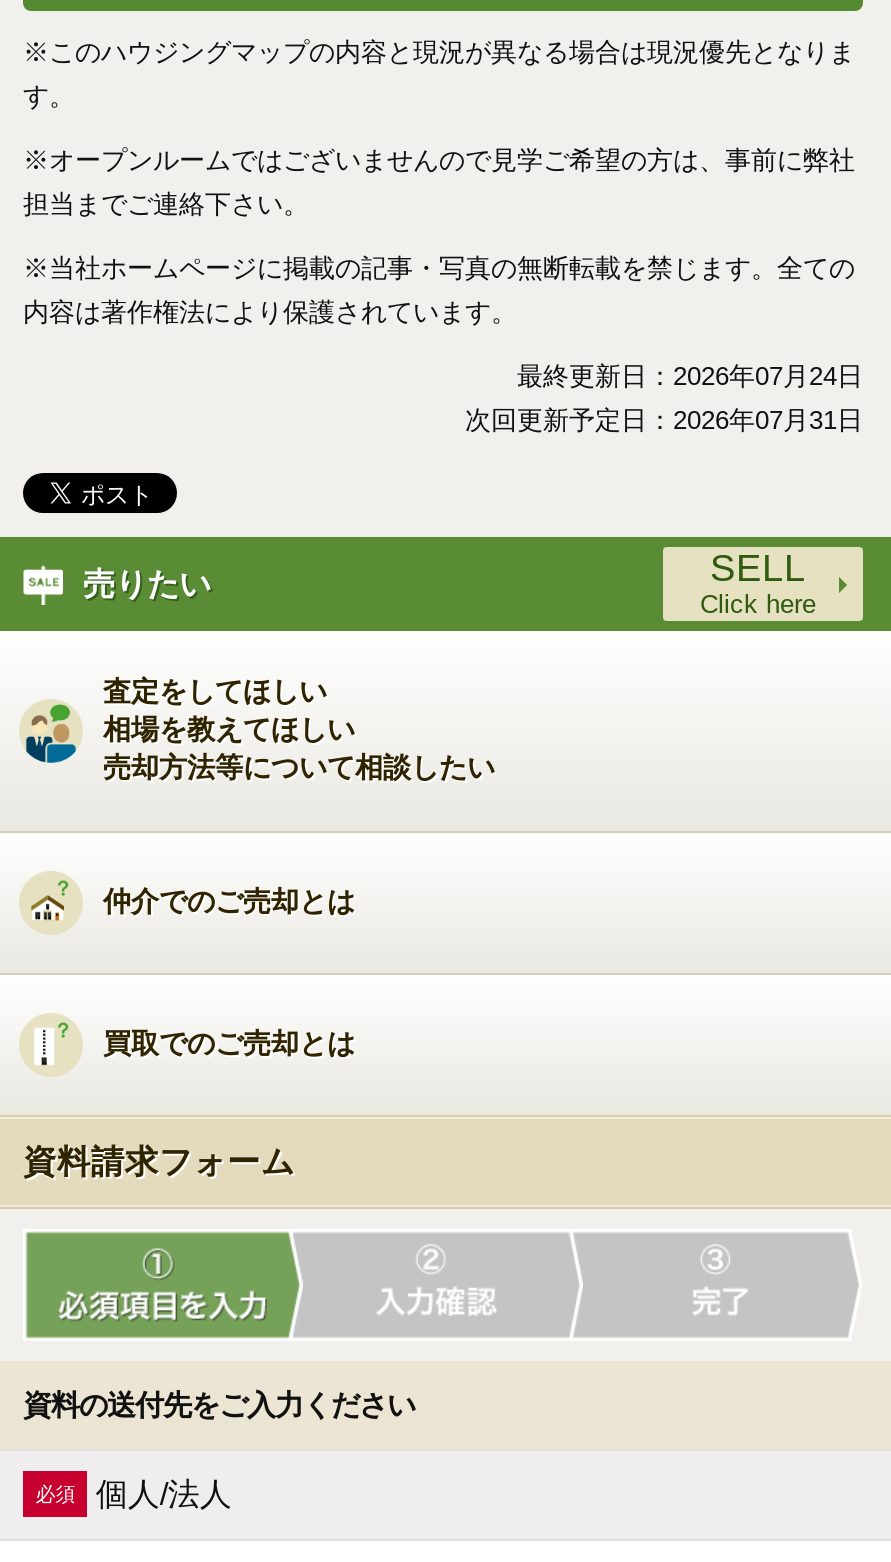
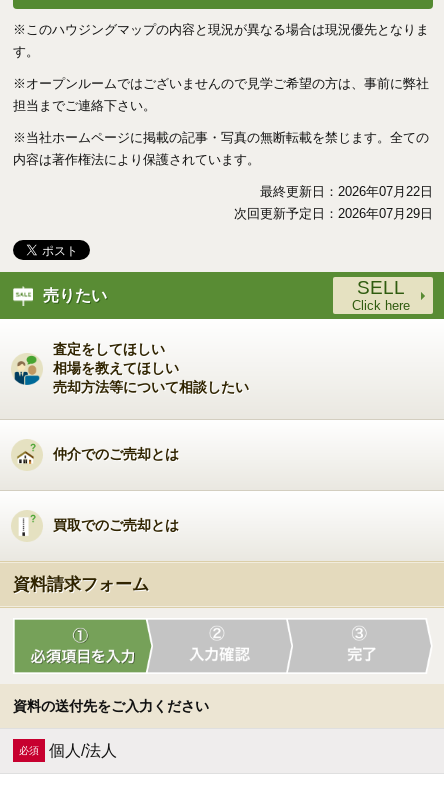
[517,362,863,392] 最終更新日：2026年07月24日 -> [260,184,433,199] 最終更新日：2026年07月22日
[465,406,863,436] 次回更新予定日：2026年07月31日 -> [234,206,433,221] 次回更新予定日：2026年07月29日

